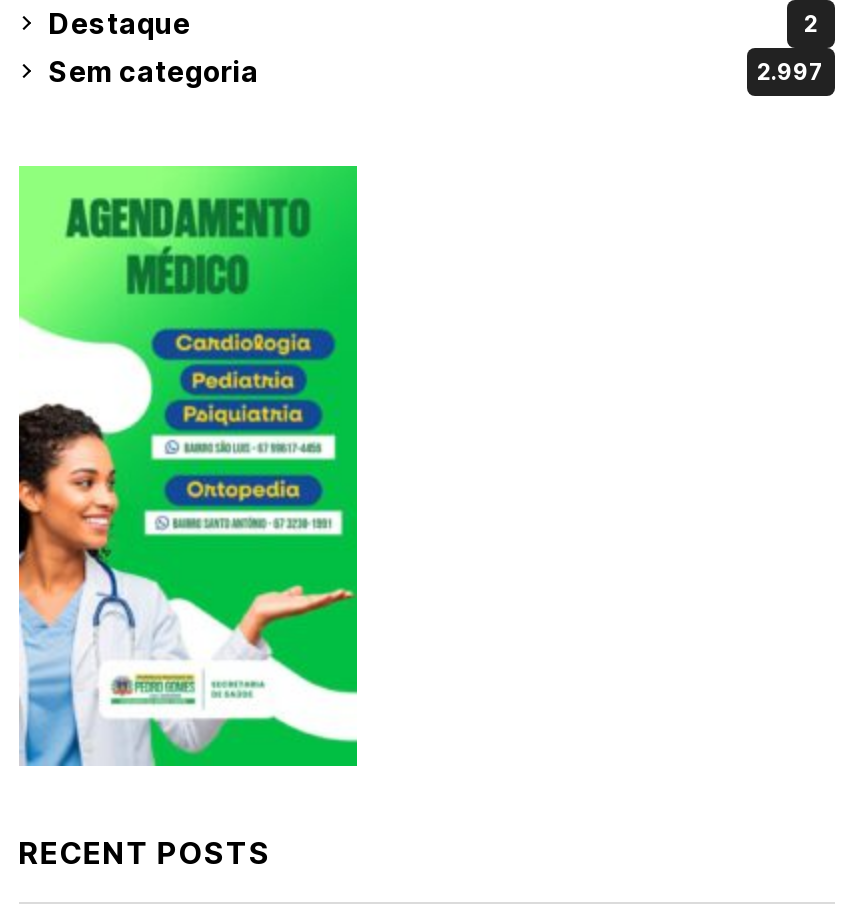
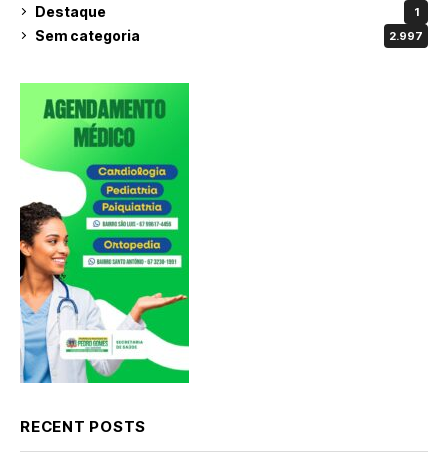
[804,10,818,38] 2 -> [413,5,418,19] 1

